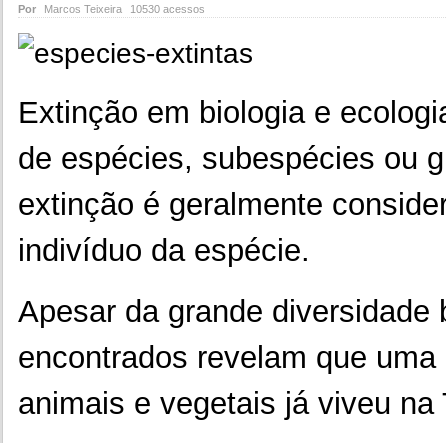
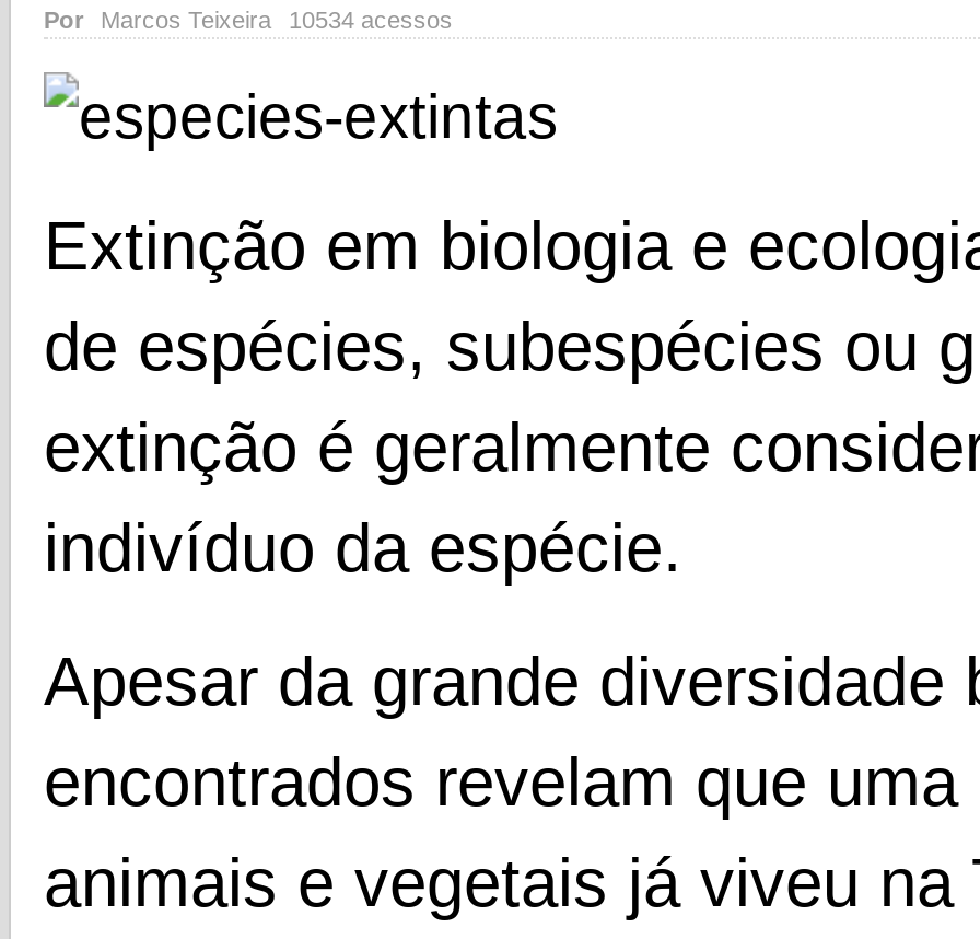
[18,3,205,15] Por Marcos Teixeira 10530 acessos -> [44,7,453,33] Por Marcos Teixeira 10534 acessos

